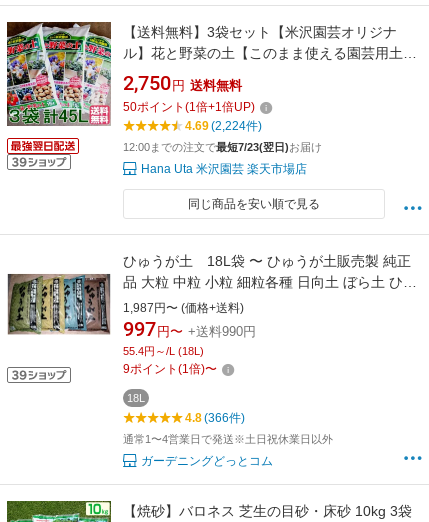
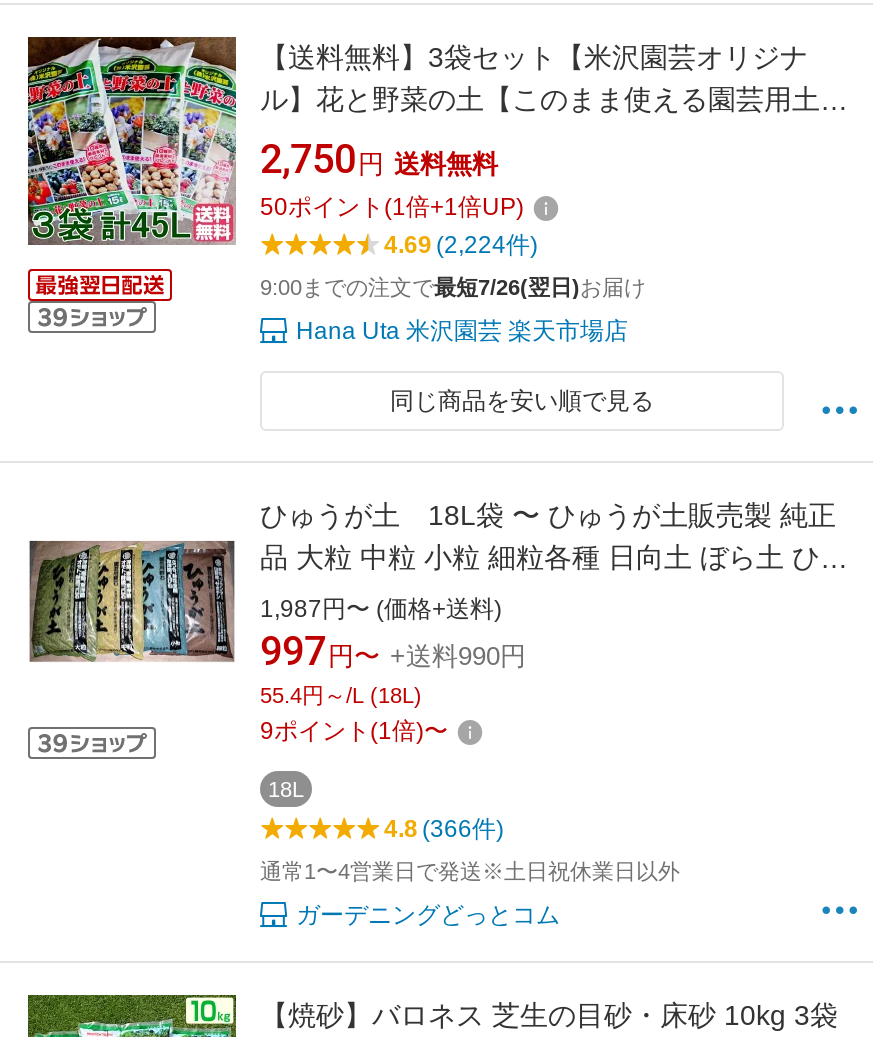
[123,141,322,153] 12:00までの注文で最短7/23(翌日)お届け -> [260,276,646,300] 9:00までの注文で最短7/26(翌日)お届け

